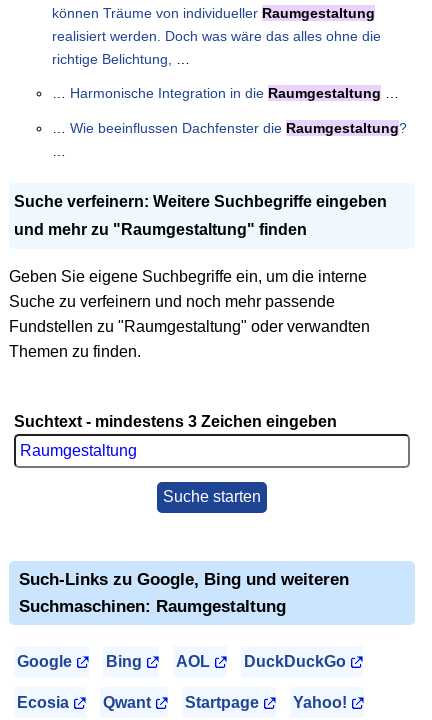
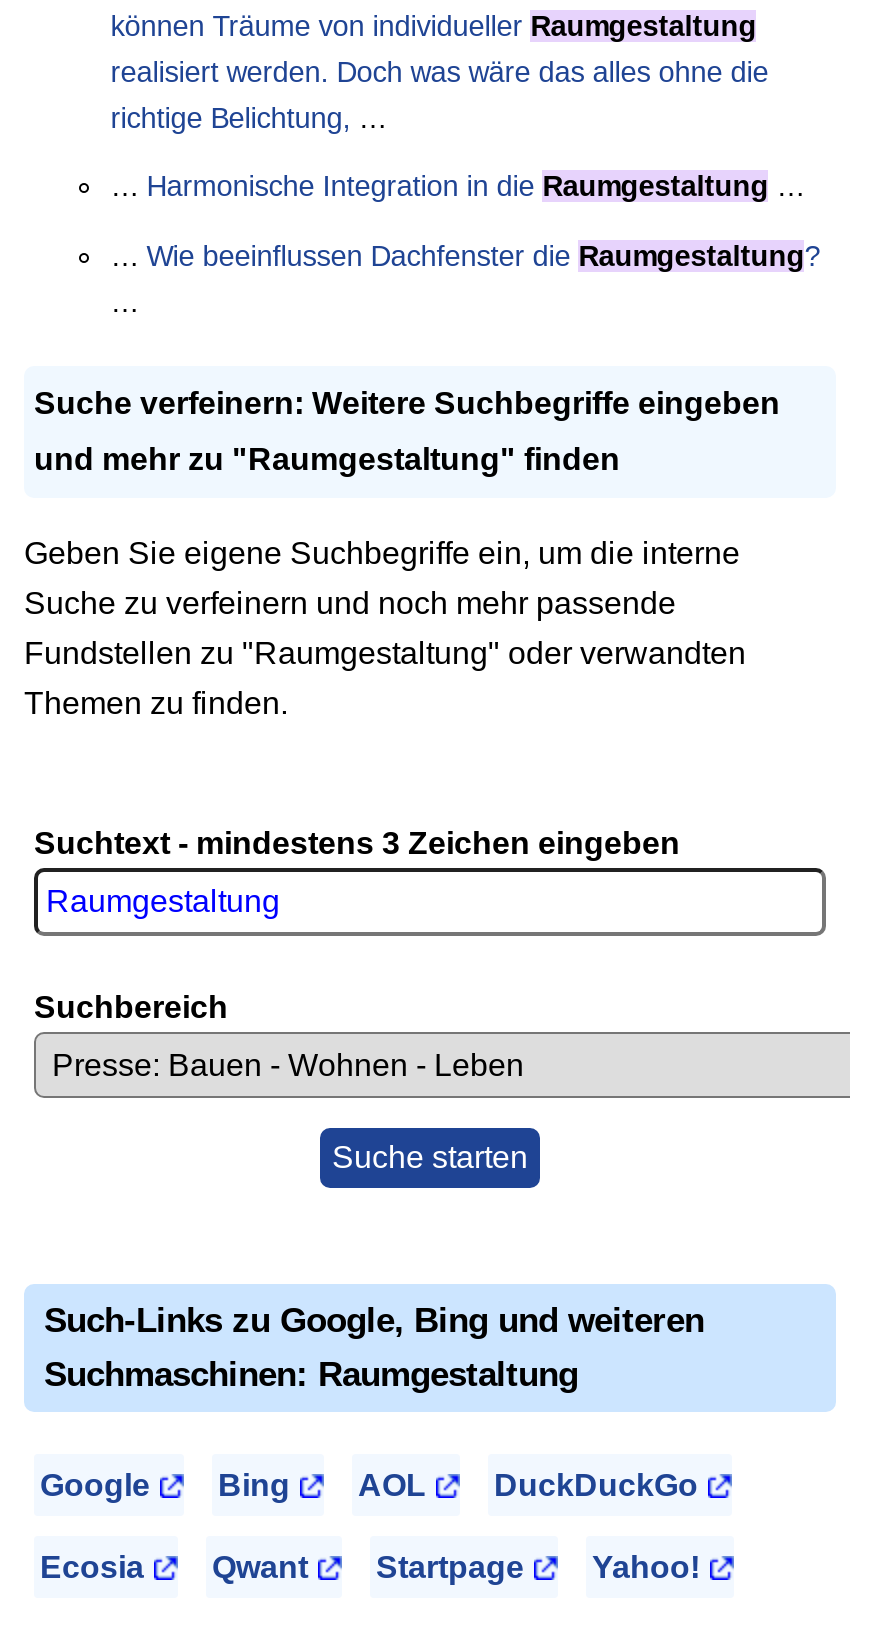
none -> [34,990,228,1024] Suchbereich

